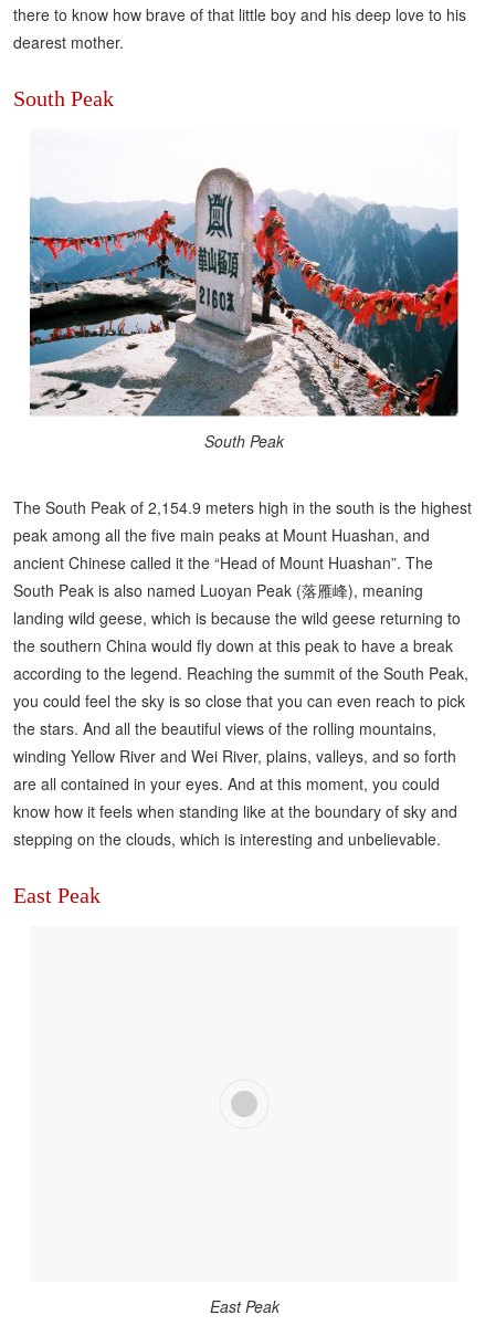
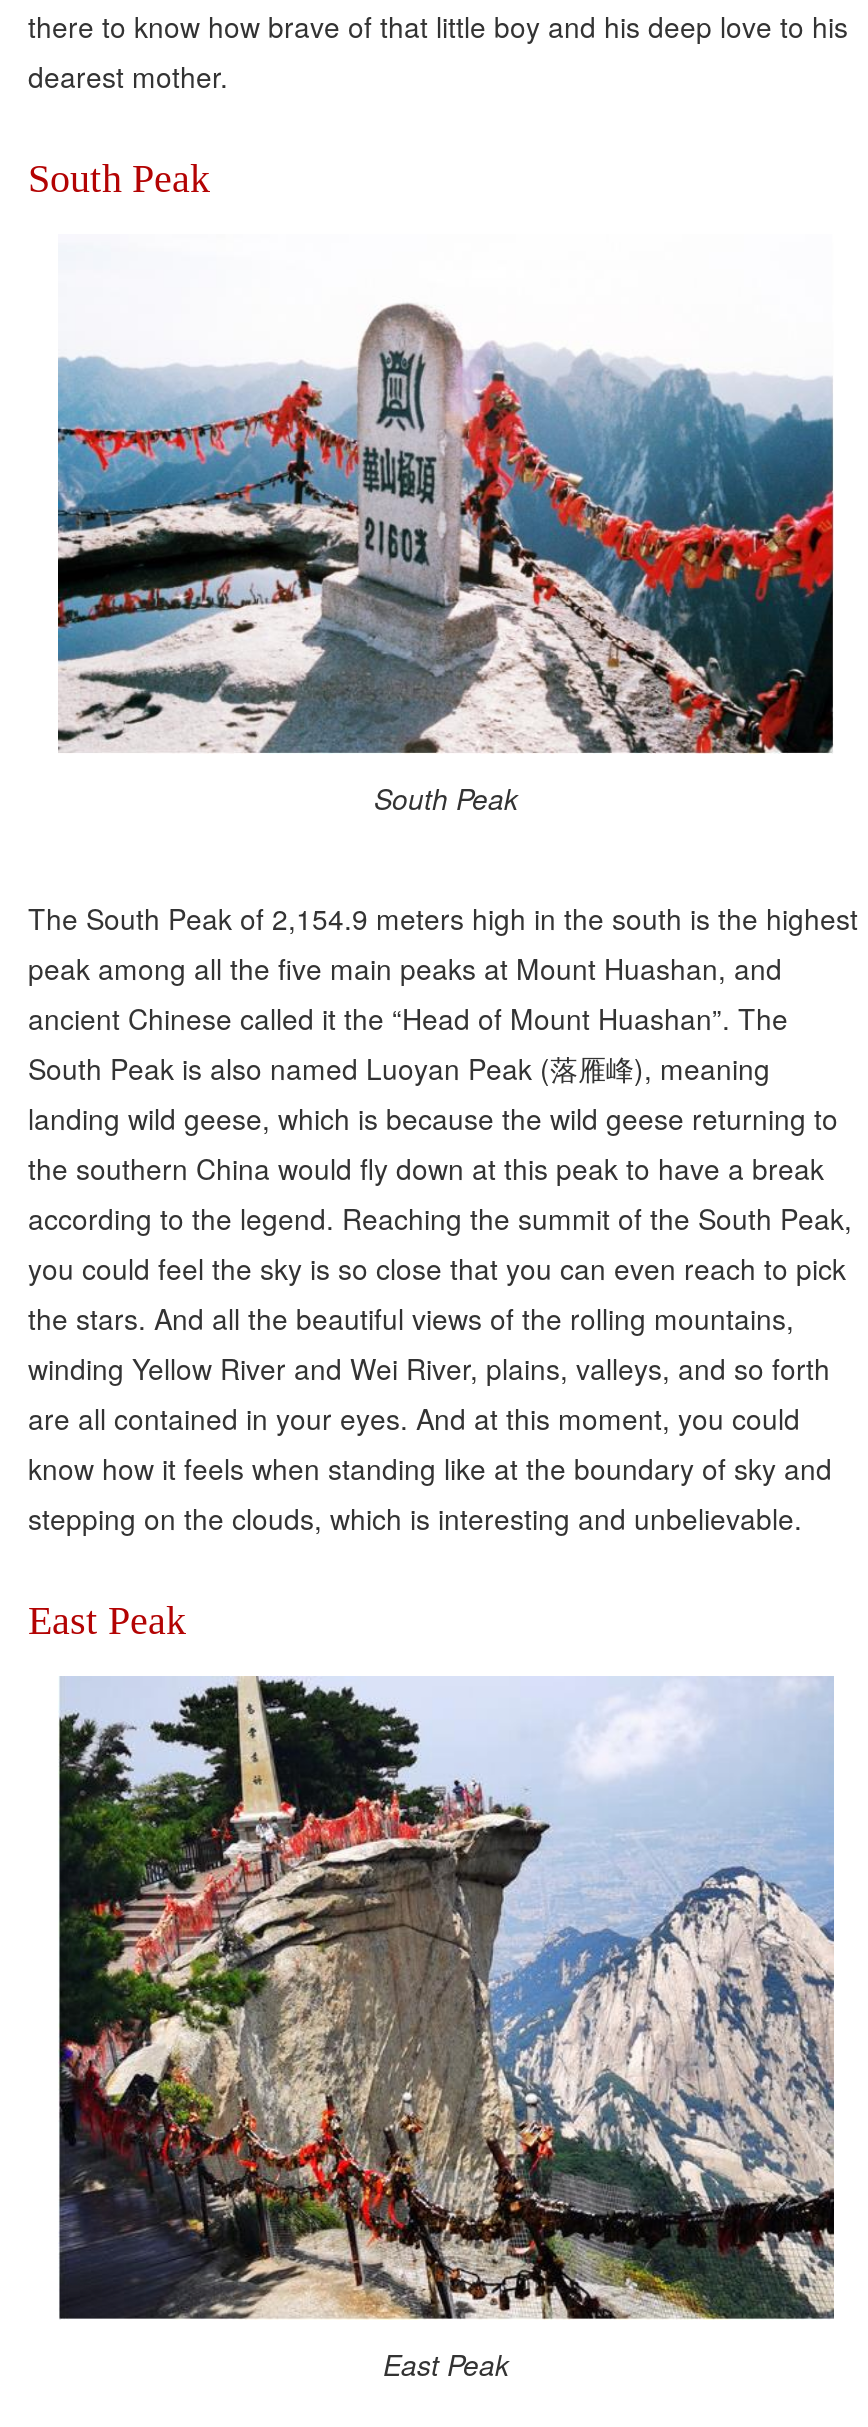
none -> [58,1676,836,2320] [image]

